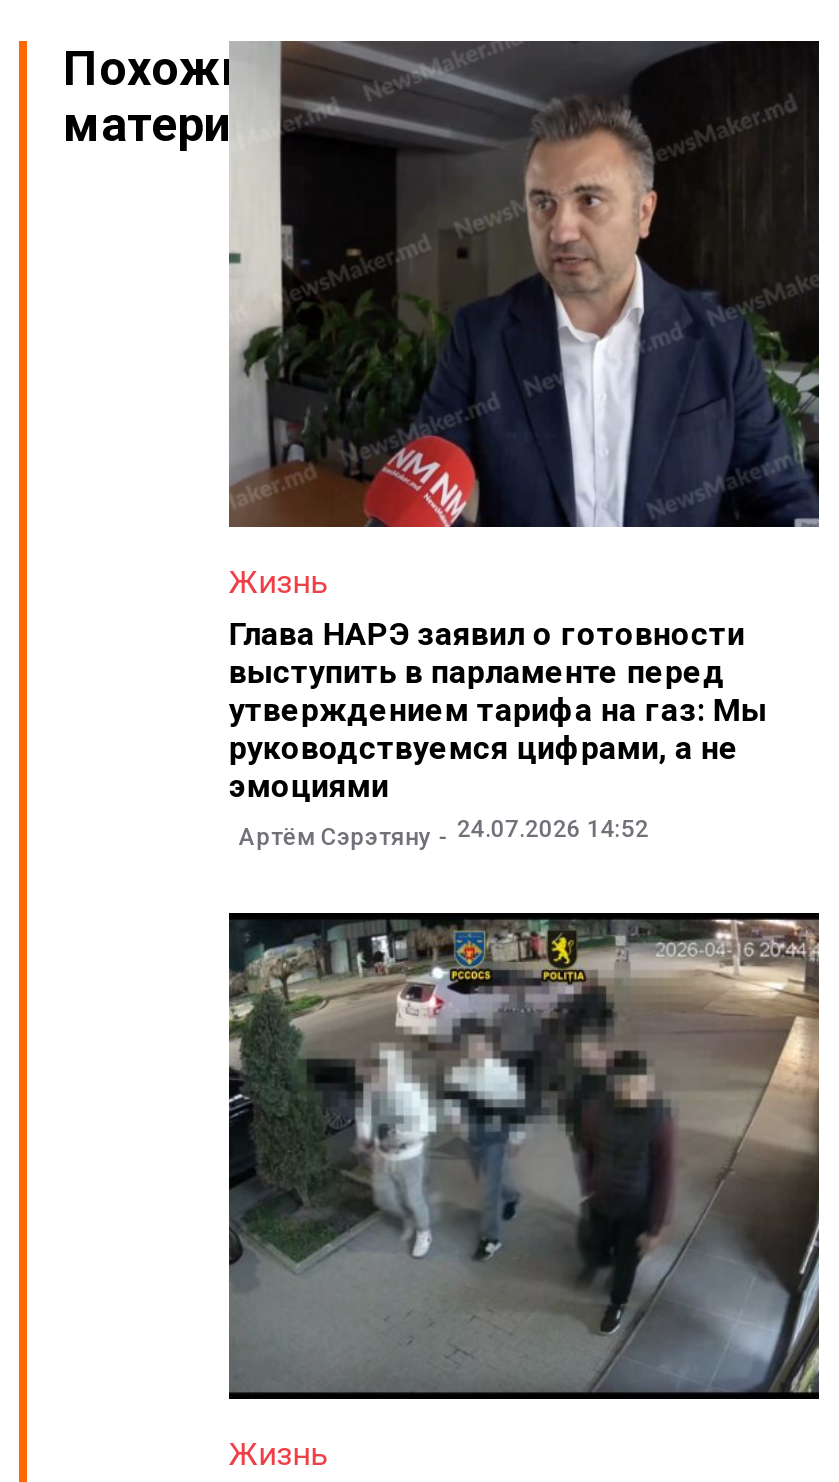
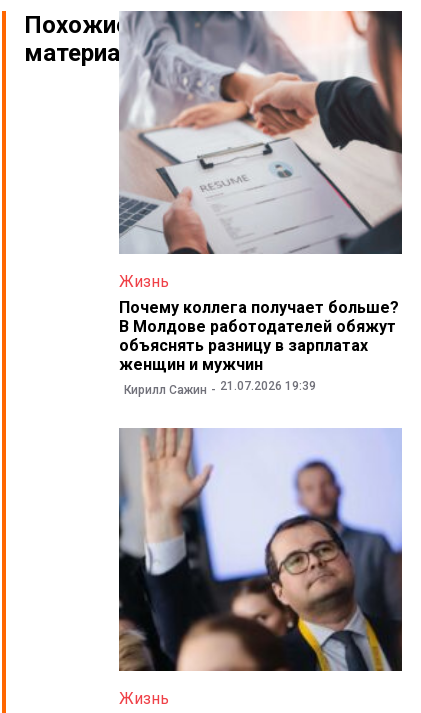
[227,39,821,529] [image] -> [107,10,403,255] [image]
[229,615,767,805] Глава НАРЭ заявил о готовности | выступить в парламенте перед | утверждением тарифа на газ: Мы | руководствуемся цифрами, а не | эмоциями -> [119,298,399,374] Почему коллега получает больше? | В Молдове работодателей обяжут | объяснять разницу в зарплатах | женщин и мужчин
[239,815,649,852] Артём Сэрэтяну | 24.07.2026 14:52 -> [124,379,316,397] Кирилл Сажин | 21.07.2026 19:39
[227,911,821,1401] [image] -> [107,427,403,672] [image]

